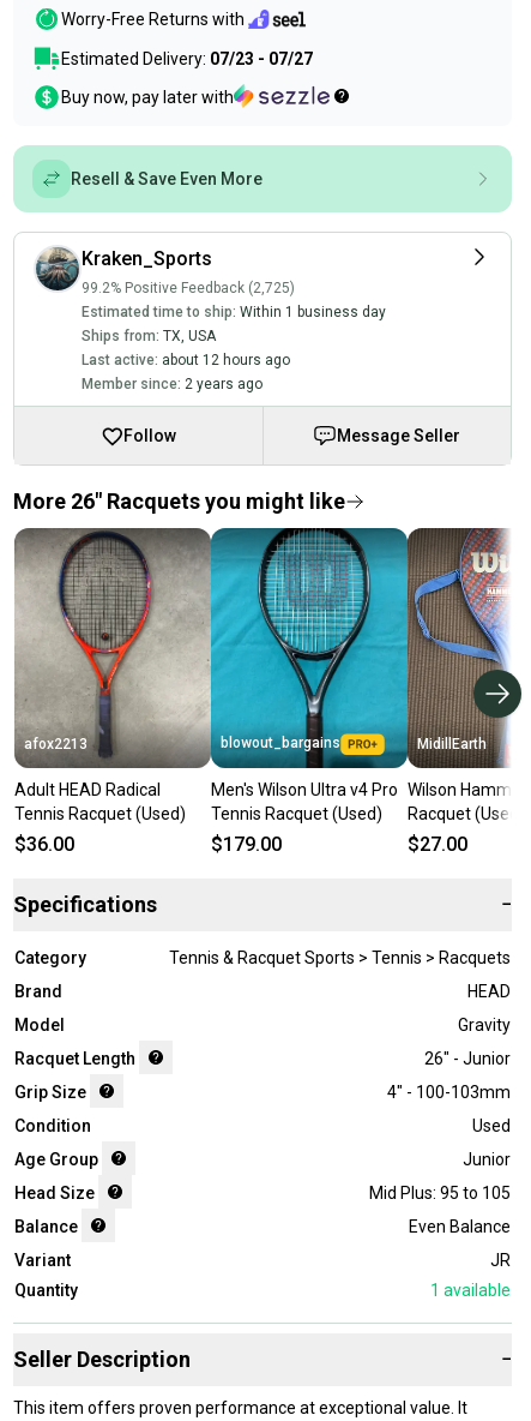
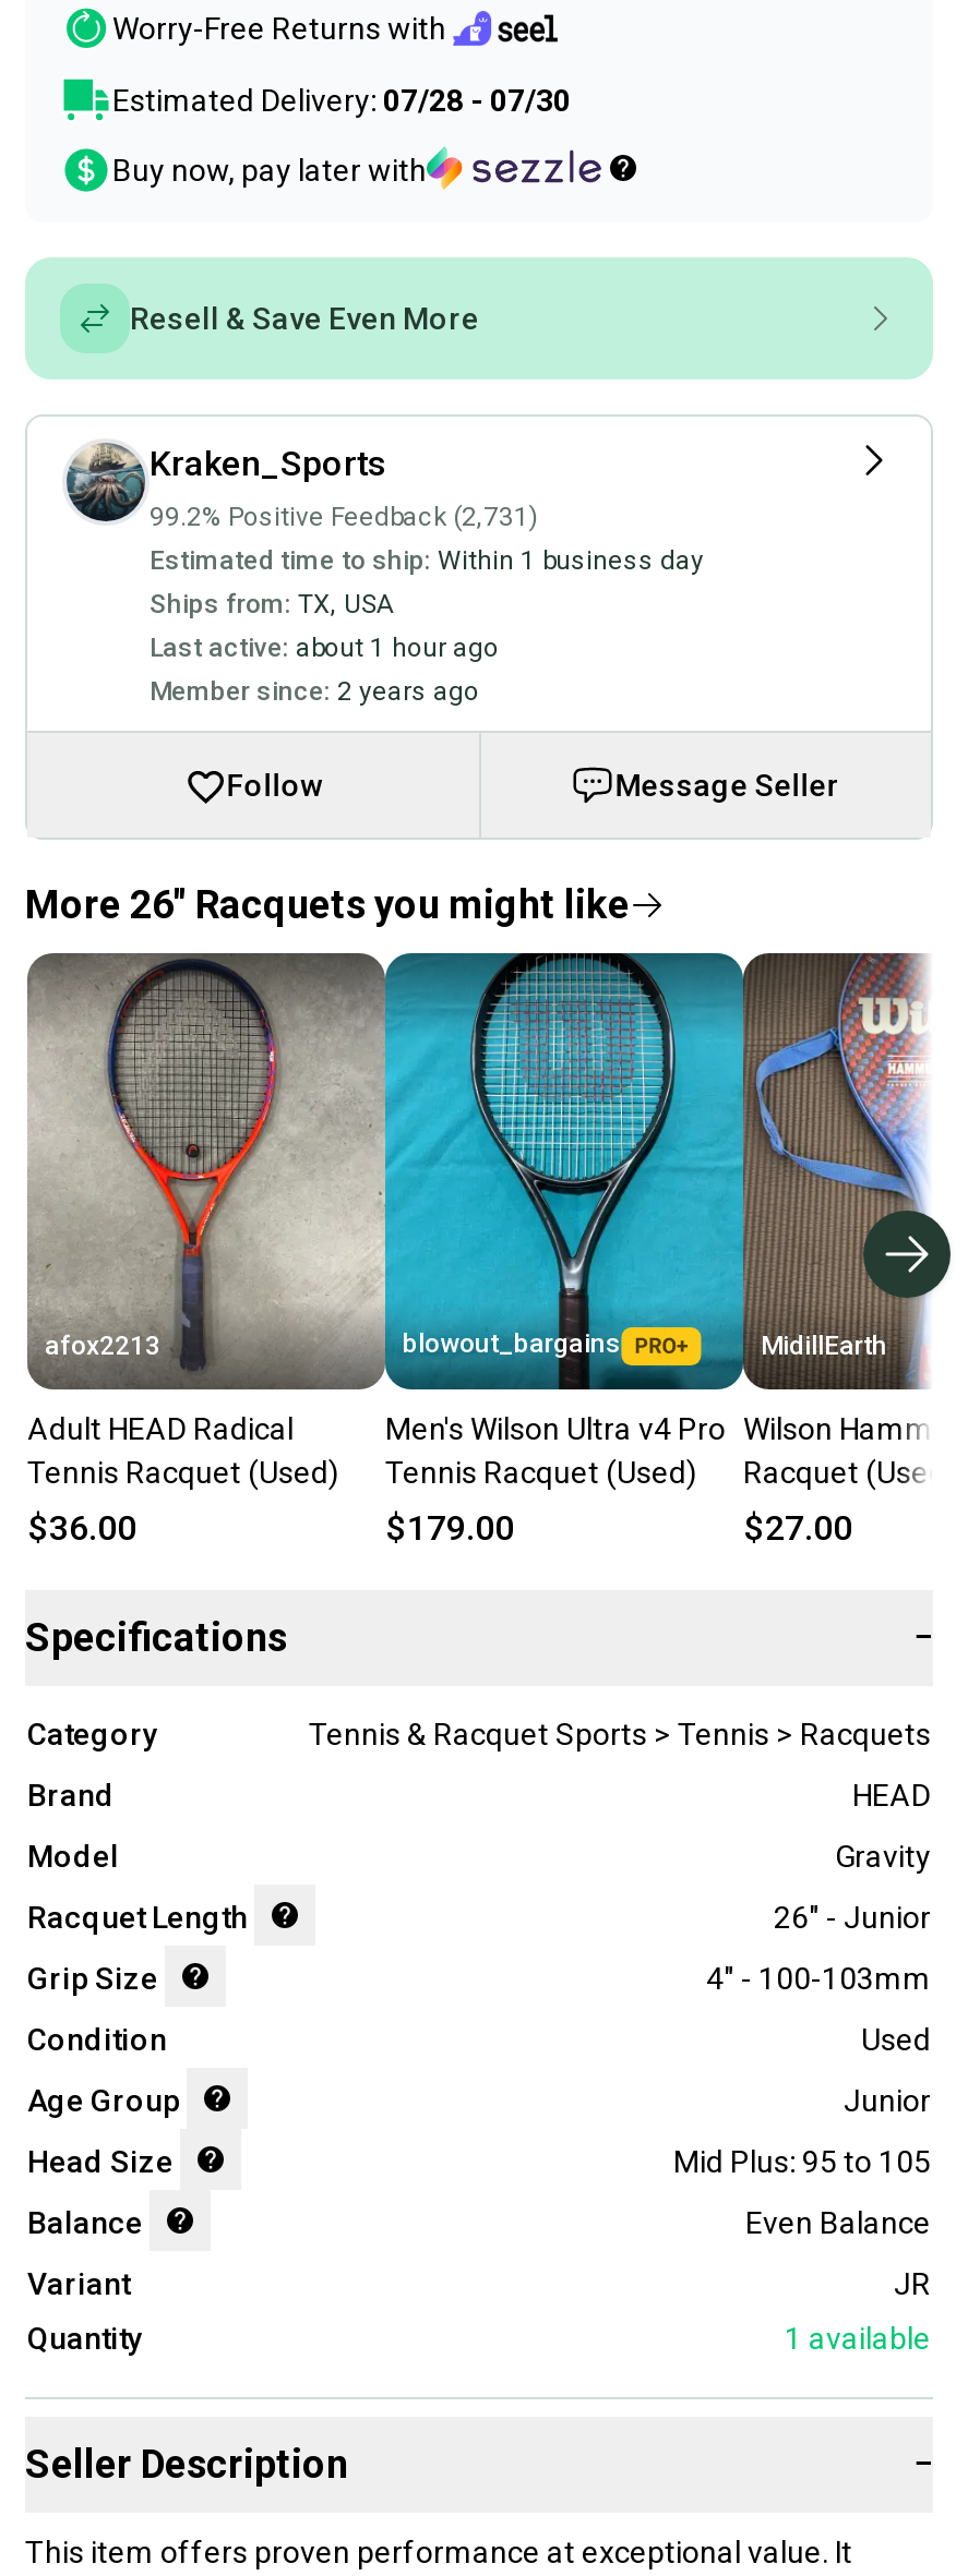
[61,49,313,68] Estimated Delivery: 07/23 - 07/27 -> [112,83,571,118] Estimated Delivery: 07/28 - 07/30
[82,280,295,296] 99.2% Positive Feedback (2,725) -> [150,502,538,532] 99.2% Positive Feedback (2,731)
[82,352,290,368] Last active: about 12 hours ago -> [150,633,499,663] Last active: about 1 hour ago

